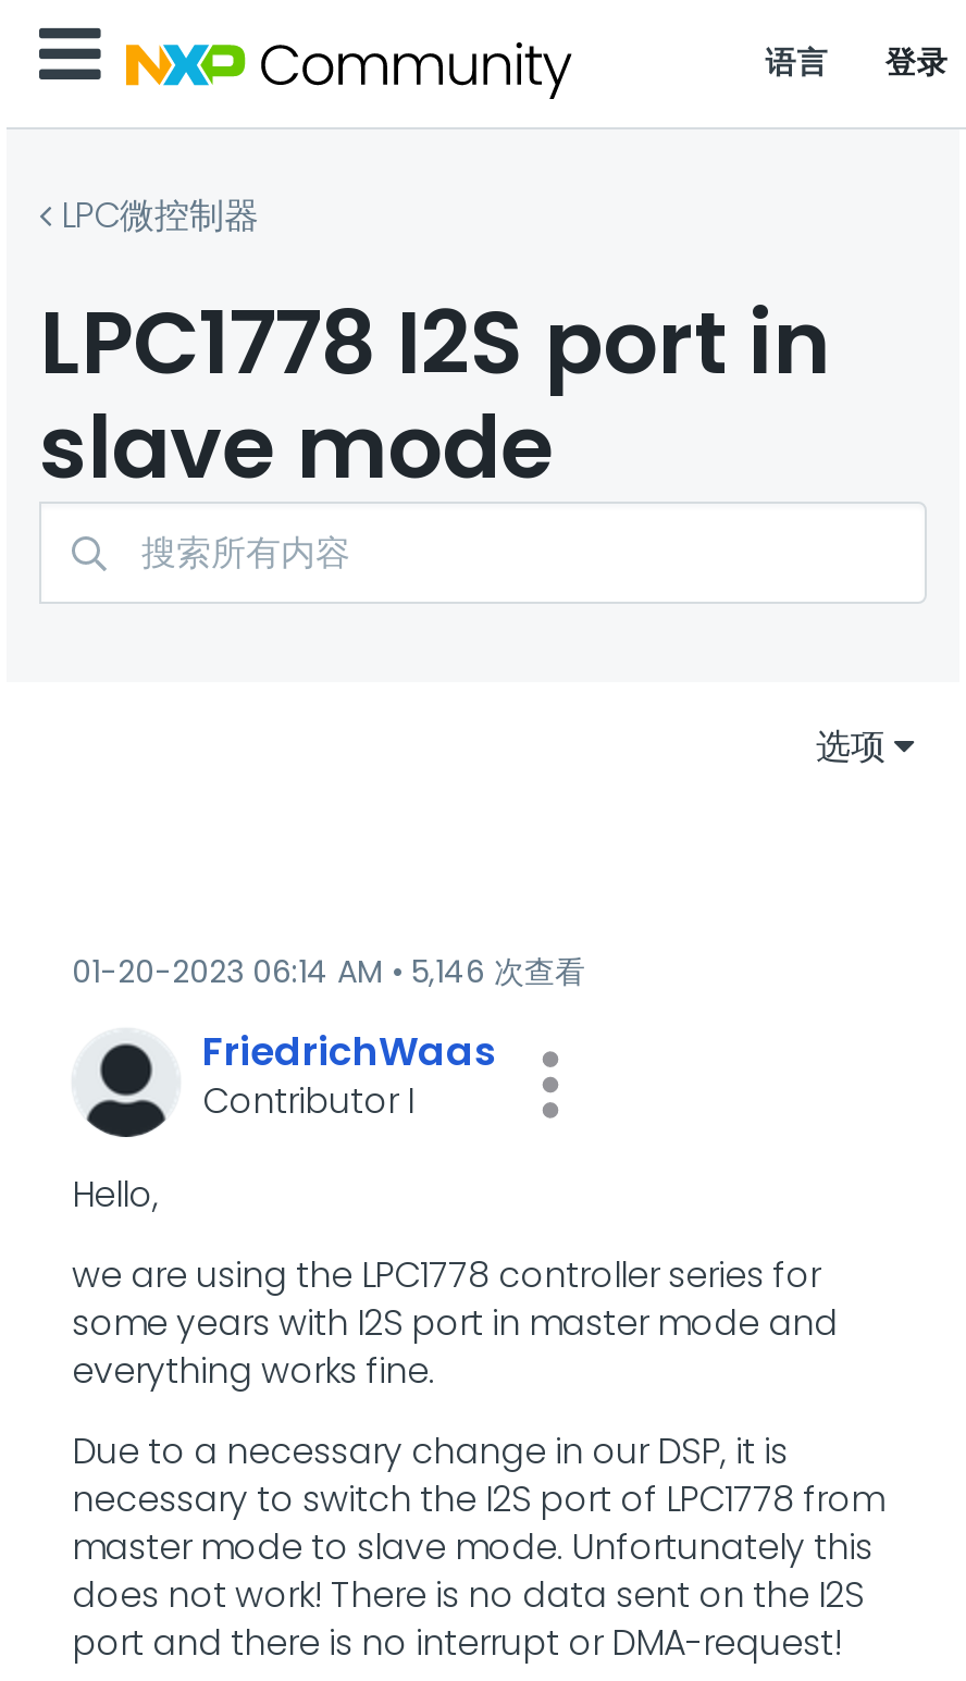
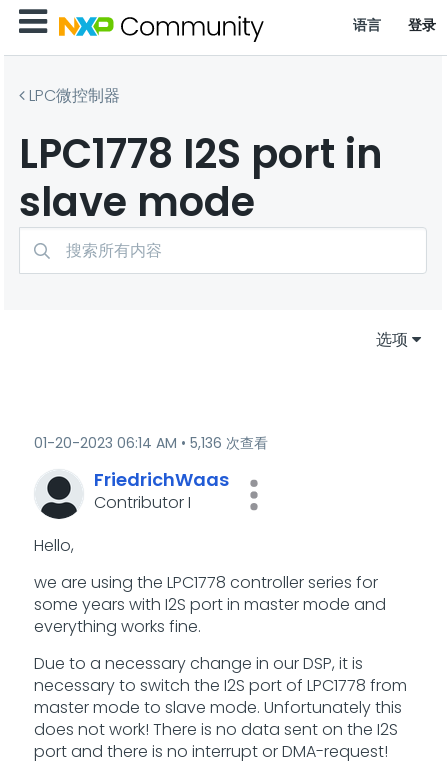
[72,950,585,993] 01-20-2023 06:14 AM 5,146 次查看 -> [34,433,268,453] 01-20-2023 06:14 AM 5,136 次查看

